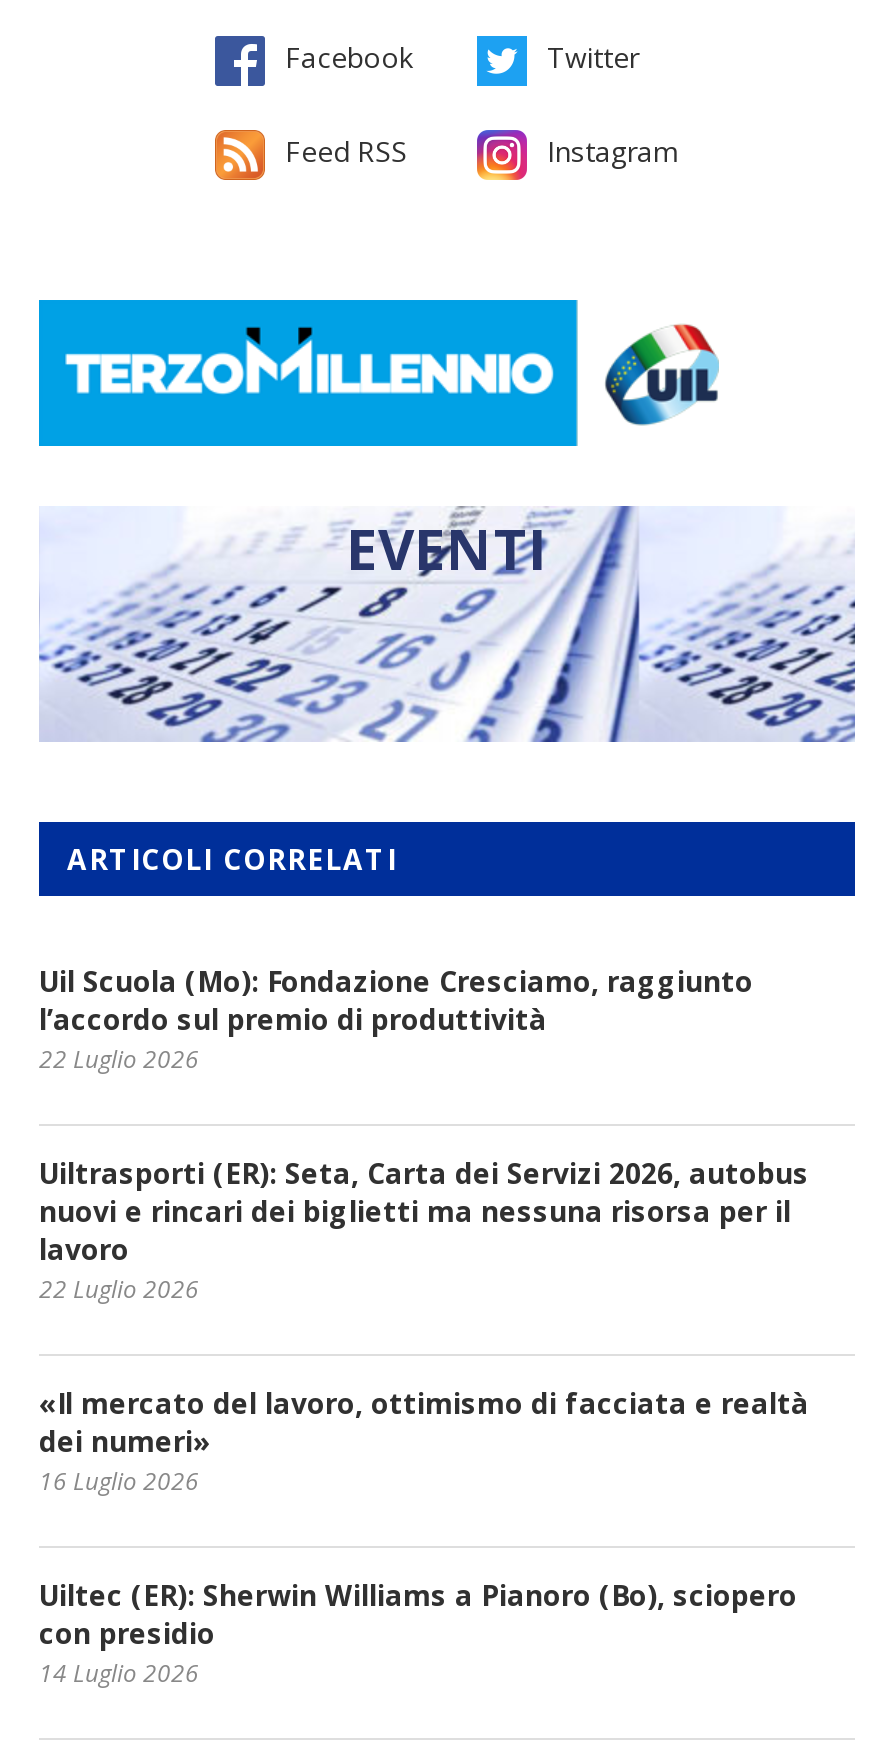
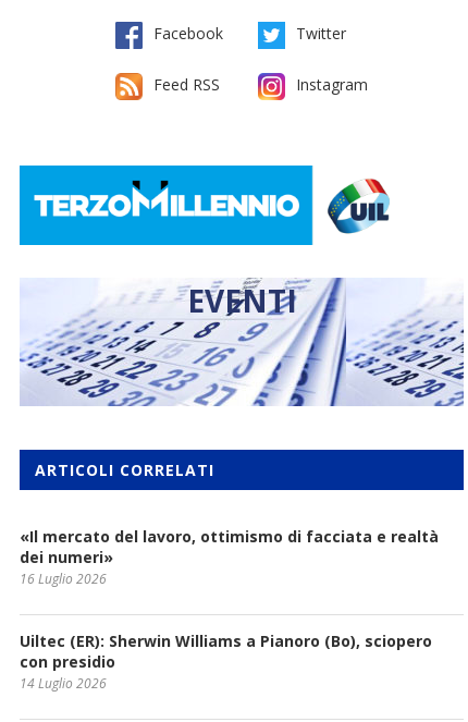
[39,962,809,1306] Uil Scuola (Mo): Fondazione Cresciamo, raggiunto | l’accordo sul premio di produttività | 22 Luglio 2026 | Uiltrasporti (ER): Seta, Carta dei Servizi 2026, autobus | nuovi e rincari dei biglietti ma nessuna risorsa per il | lavoro | 22 Luglio 2026 -> none

